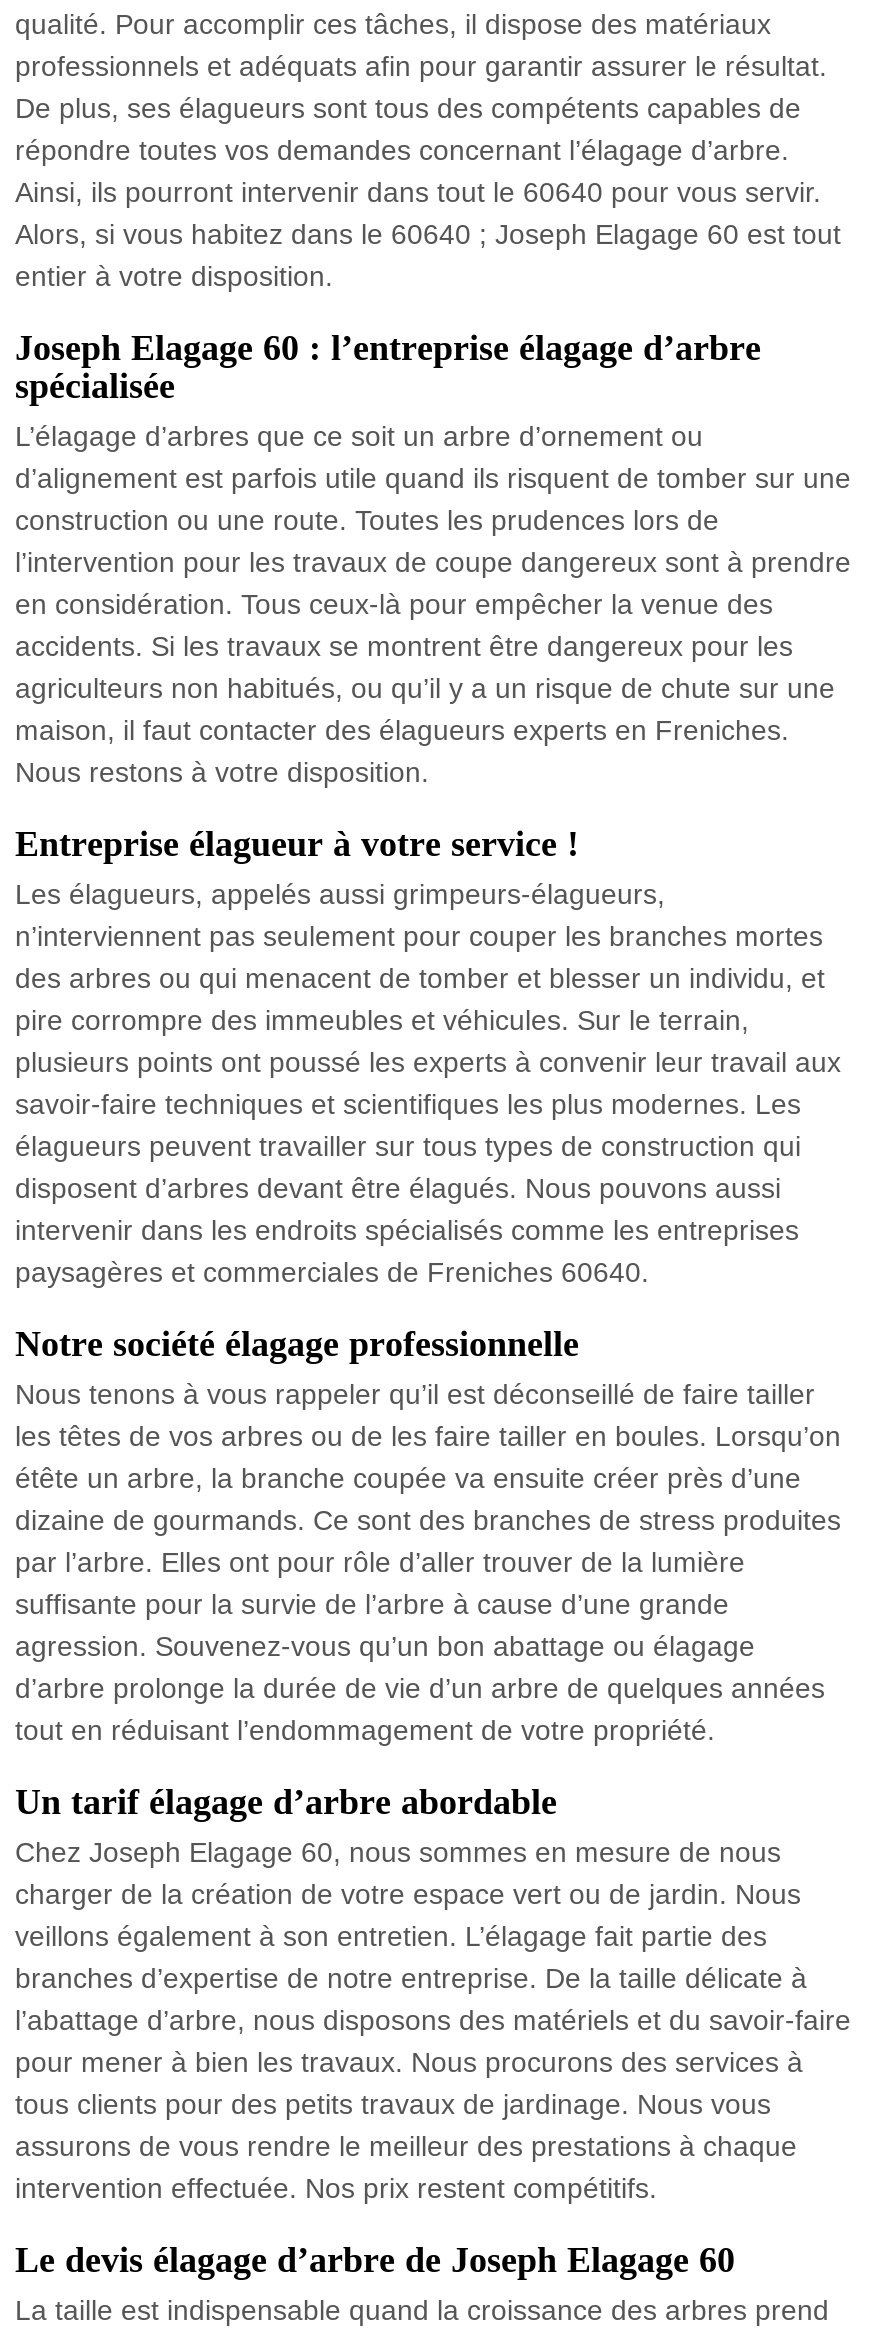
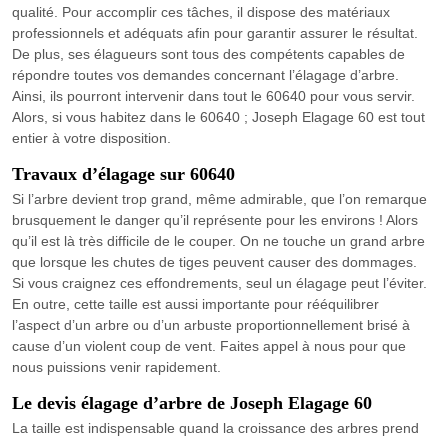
[15,329,851,2205] Joseph Elagage 60 : l’entreprise élagage d’arbre | spécialisée | L’élagage d’arbres que ce soit un arbre d’ornement ou | d’alignement est parfois utile quand ils risquent de tomber sur une | construction ou une route. Toutes les prudences lors de | l’intervention pour les travaux de coupe dangereux sont à prendre | en considération. Tous ceux-là pour empêcher la venue des | accidents. Si les travaux se montrent être dangereux pour les | agriculteurs non habitués, ou qu’il y a un risque de chute sur une | maison, il faut contacter des élagueurs experts en Freniches. | Nous restons à votre disposition. | Entreprise élagueur à votre service ! | Les élagueurs, appelés aussi grimpeurs-élagueurs, | n’interviennent pas seulement pour couper les branches mortes | des arbres ou qui menacent de tomber et blesser un individu, et | pire corrompre des immeubles et véhicules. Sur le terrain, | plusieurs points ont poussé les experts à convenir leur travail aux | savoir-faire techniques et scientifiques les plus modernes. Les | élagueurs peuvent travailler sur tous types de construction qui | disposent d’arbres devant être élagués. Nous pouvons aussi | intervenir dans les endroits spécialisés comme les entreprises | paysagères et commerciales de Freniches 60640. | Notre société élagage professionnelle | Nous tenons à vous rappeler qu’il est déconseillé de faire tailler | les têtes de vos arbres ou de les faire tailler en boules. Lorsqu’on | étête un arbre, la branche coupée va ensuite créer près d’une | dizaine de gourmands. Ce sont des branches de stress produites | par l’arbre. Elles ont pour rôle d’aller trouver de la lumière | suffisante pour la survie de l’arbre à cause d’une grande | agression. Souvenez-vous qu’un bon abattage ou élagage | d’arbre prolonge la durée de vie d’un arbre de quelques années | tout en réduisant l’endommagement de votre propriété. | Un tarif élagage d’arbre abordable | Chez Joseph Elagage 60, nous sommes en mesure de nous | charger de la création de votre espace vert ou de jardin. Nous | veillons également à son entretien. L’élagage fait partie des | branches d’expertise de notre entreprise. De la taille délicate à | l’abattage d’arbre, nous disposons des matériels et du savoir-faire | pour mener à bien les travaux. Nous procurons des services à | tous clients pour des petits travaux de jardinage. Nous vous | assurons de vous rendre le meilleur des prestations à chaque | intervention effectuée. Nos prix restent compétitifs. -> [12,164,427,375] Travaux d’élagage sur 60640 | Si l’arbre devient trop grand, même admirable, que l’on remarque | brusquement le danger qu’il représente pour les environs ! Alors | qu’il est là très difficile de le couper. On ne touche un grand arbre | que lorsque les chutes de tiges peuvent causer des dommages. | Si vous craignez ces effondrements, seul un élagage peut l’éviter. | En outre, cette taille est aussi importante pour rééquilibrer | l’aspect d’un arbre ou d’un arbuste proportionnellement brisé à | cause d’un violent coup de vent. Faites appel à nous pour que | nous puissions venir rapidement.

